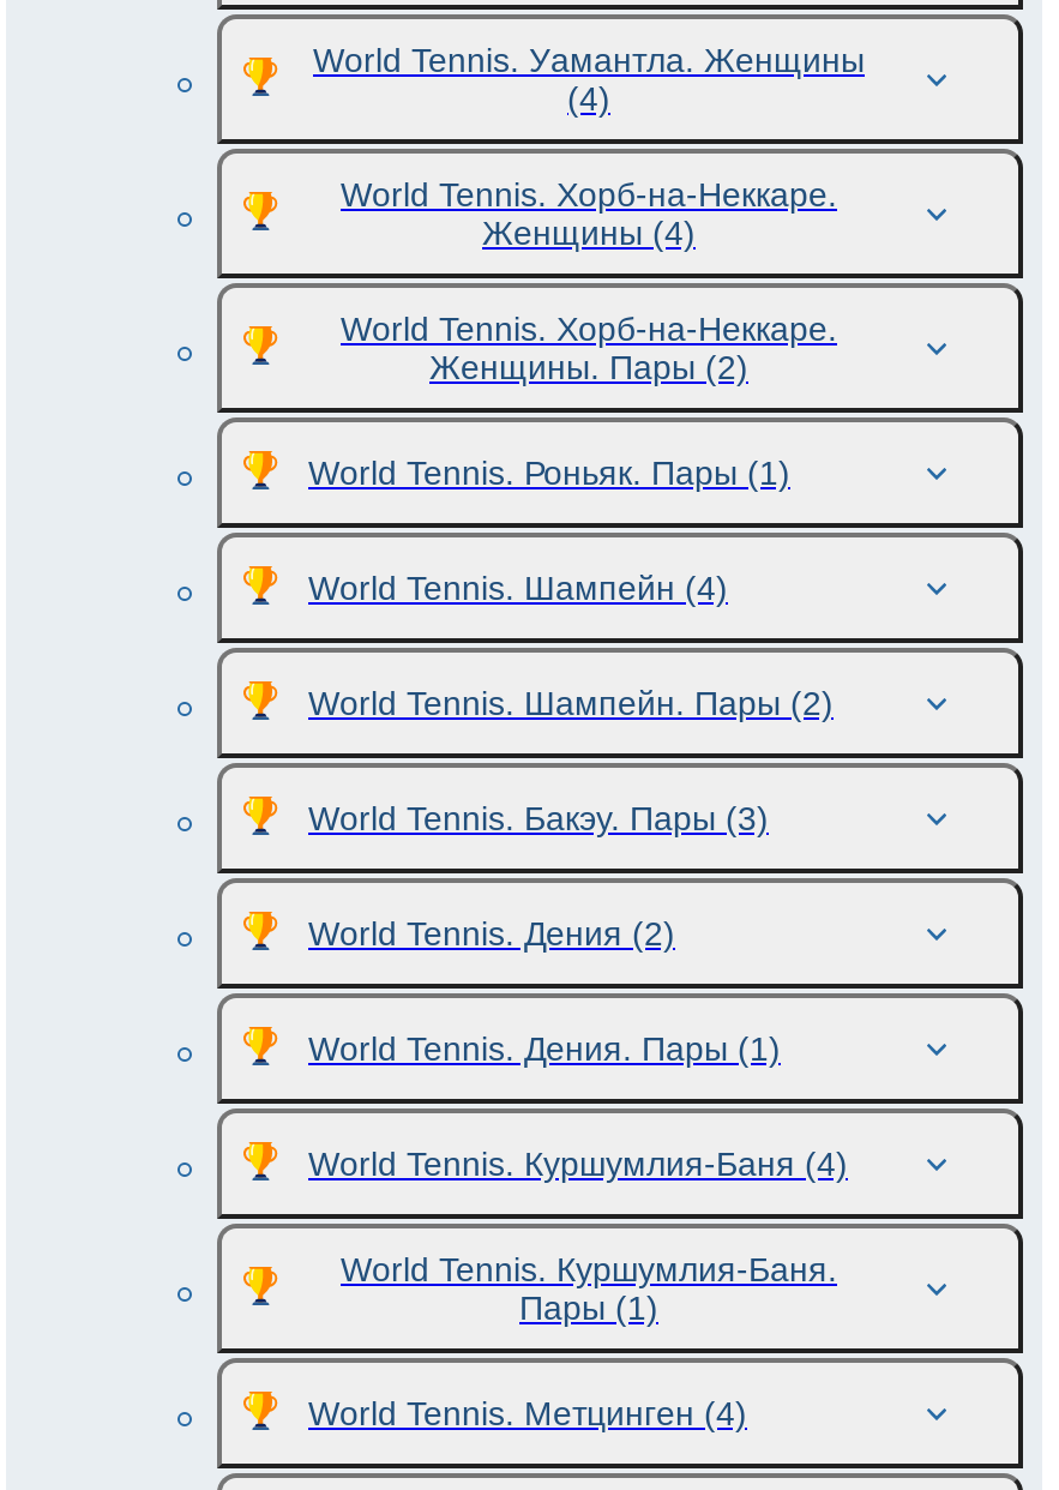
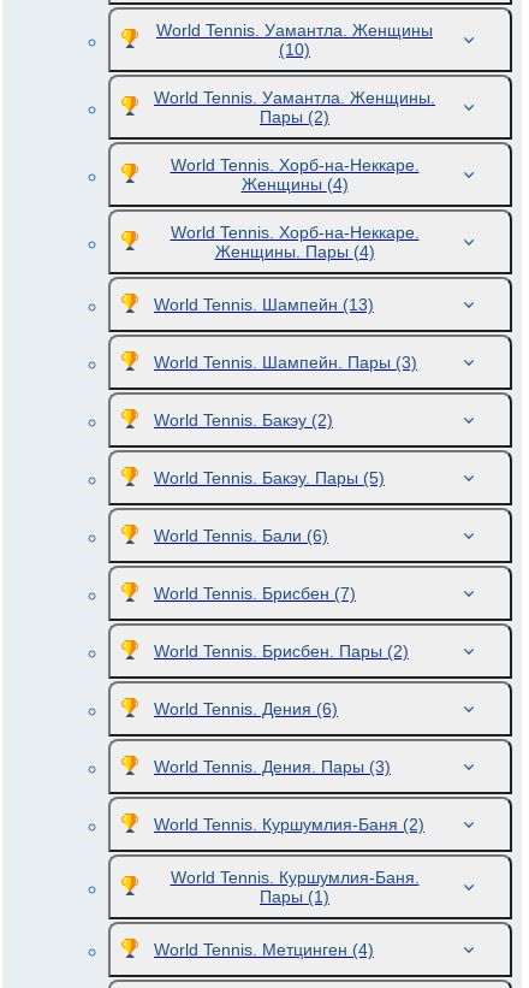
[567,79,610,118] (4) -> [154,40,435,126] (10) | World Tennis. Уамантла. Женщины. | Пары (2)
[308,348,848,1183] Женщины. Пары (2) | World Tennis. Роньяк. Пары (1) | World Tennis. Шампейн (4) | World Tennis. Шампейн. Пары (2) | World Tennis. Бакэу. Пары (3) | World Tennis. Дения (2) | World Tennis. Дения. Пары (1) | World Tennis. Куршумлия-Баня (4) -> [154,242,424,834] Женщины. Пары (4) | World Tennis. Шампейн (13) | World Tennis. Шампейн. Пары (3) | World Tennis. Бакэу (2) | World Tennis. Бакэу. Пары (5) | World Tennis. Бали (6) | World Tennis. Брисбен (7) | World Tennis. Брисбен. Пары (2) | World Tennis. Дения (6) | World Tennis. Дения. Пары (3) | World Tennis. Куршумлия-Баня (2)

